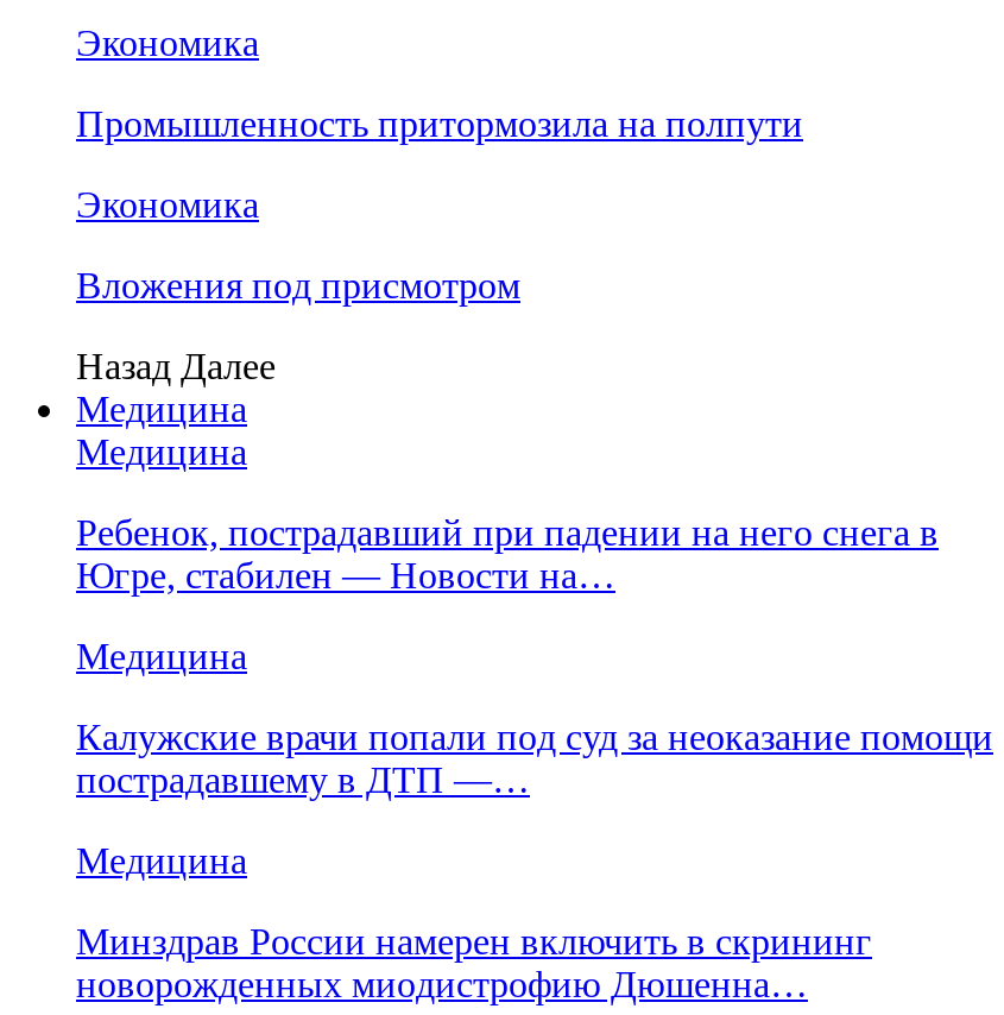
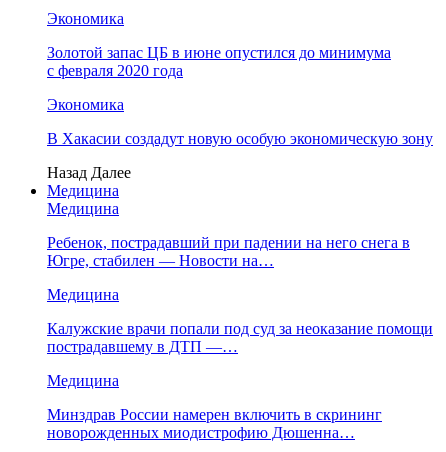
[76,103,803,144] Промышленность притормозила на полпути -> [47,44,391,79] Золотой запас ЦБ в июне опустился до минимума | с февраля 2020 года
[76,265,520,305] Вложения под присмотром -> [47,130,433,147] В Хакасии создадут новую особую экономическую зону

